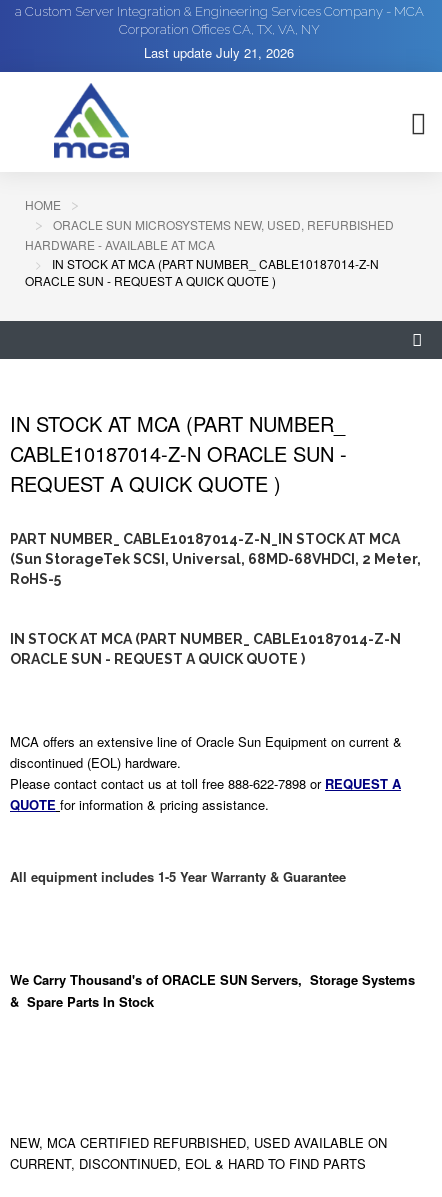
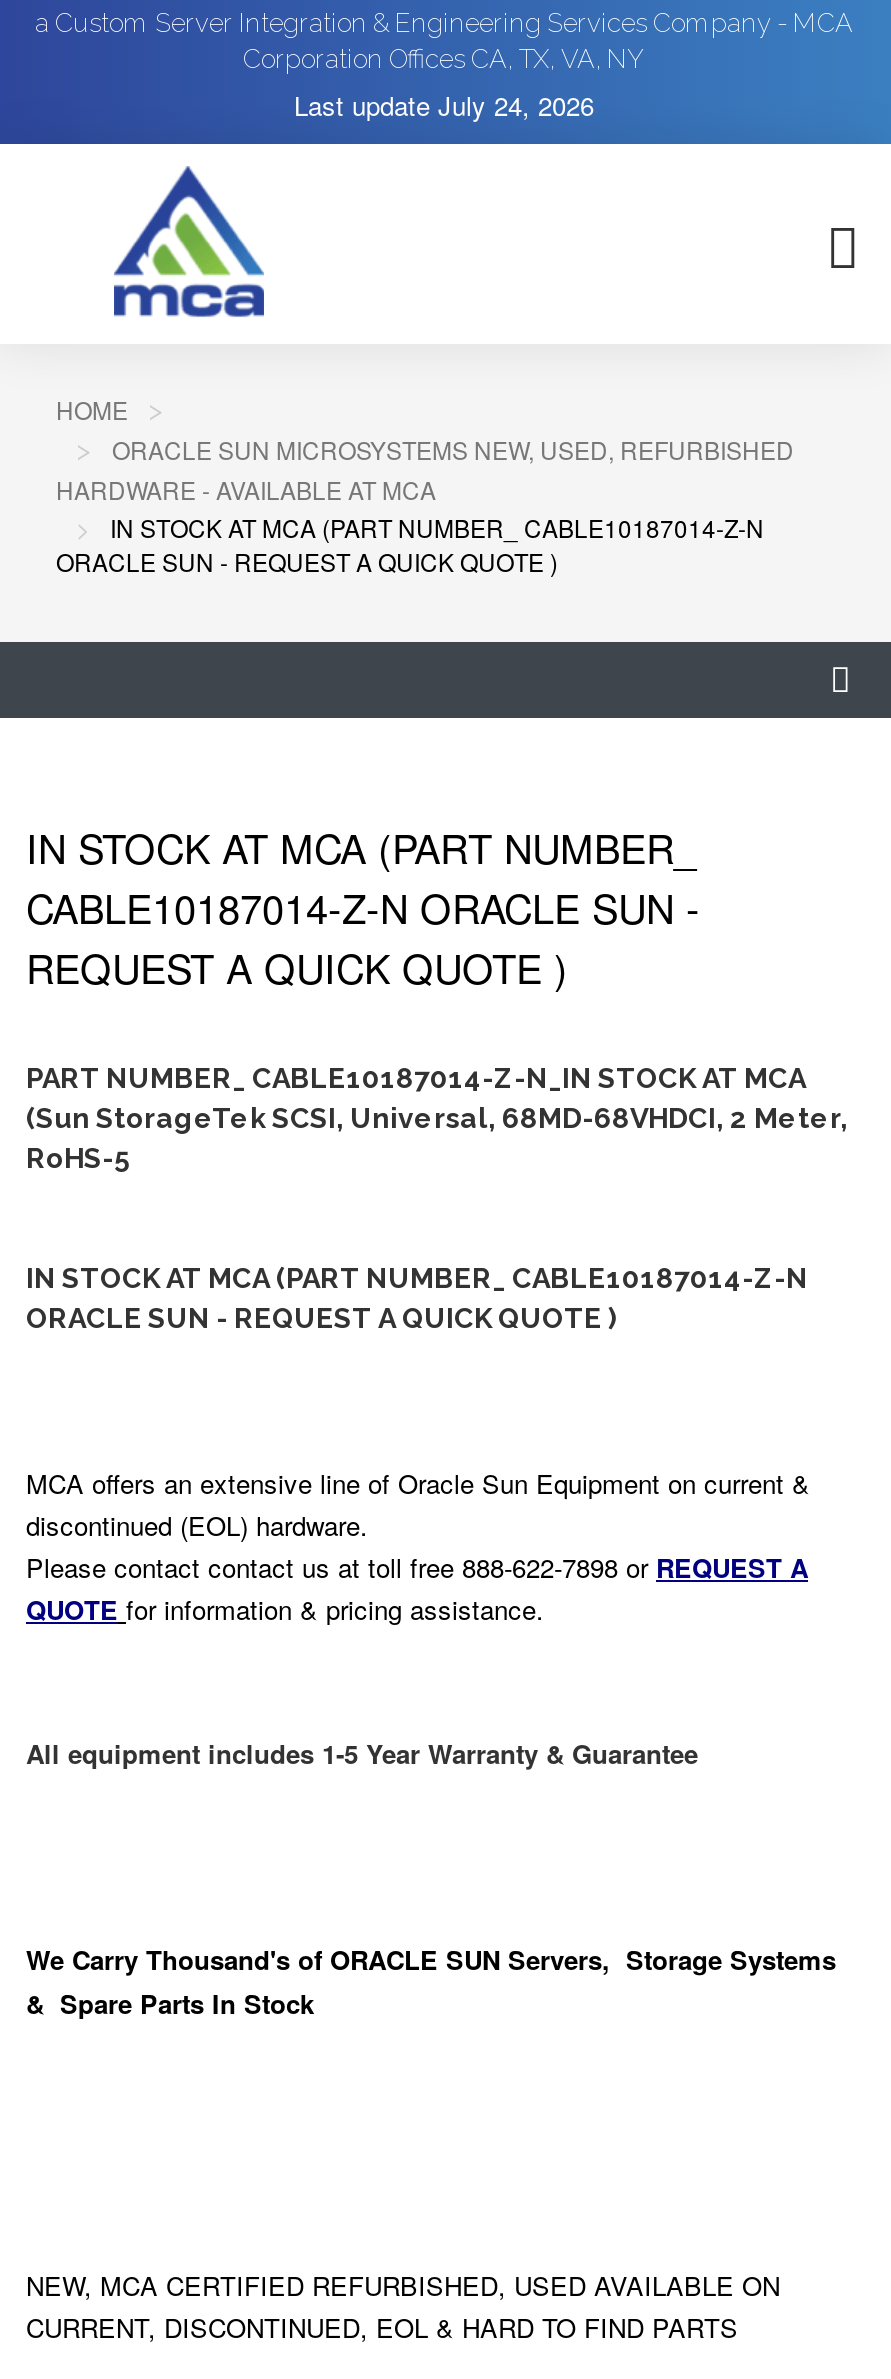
[144,43,294,62] Last update July 21, 2026 -> [294,86,594,124] Last update July 24, 2026

